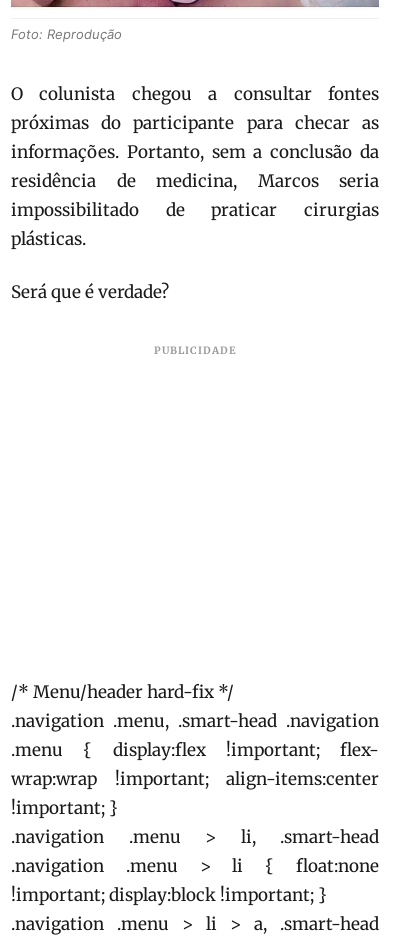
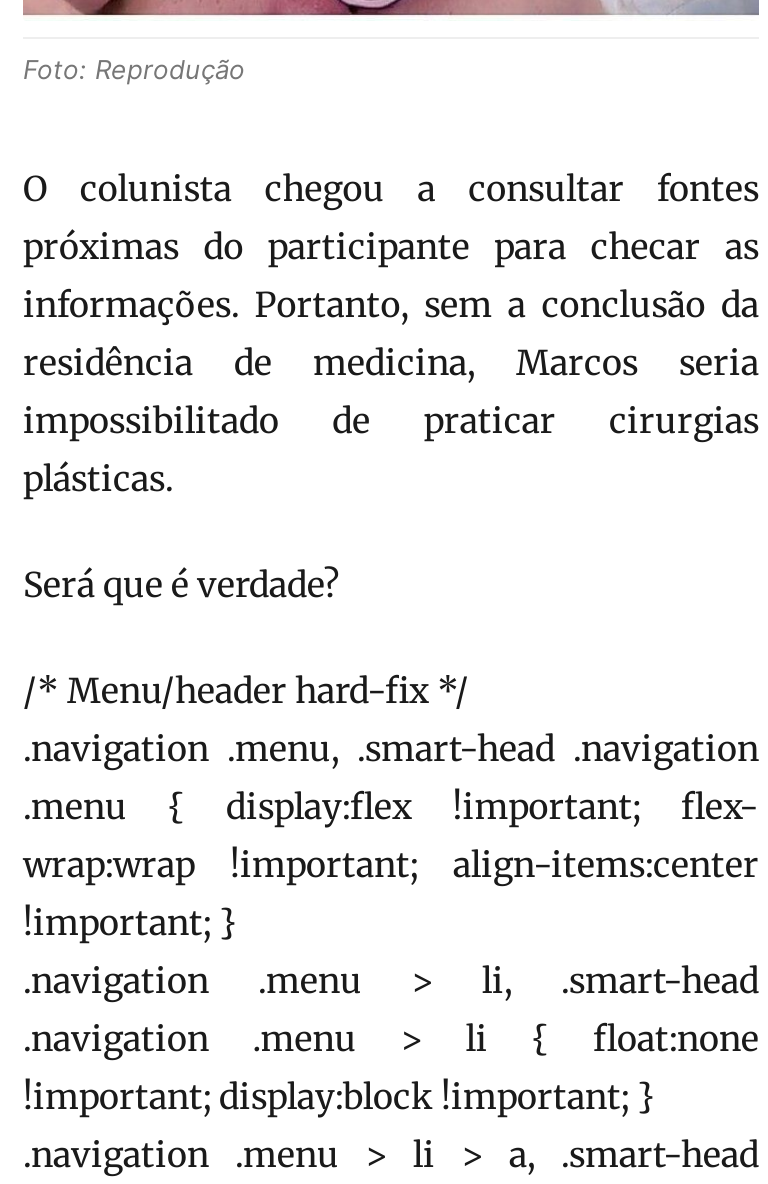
[153,344,236,357] PUBLICIDADE -> none

